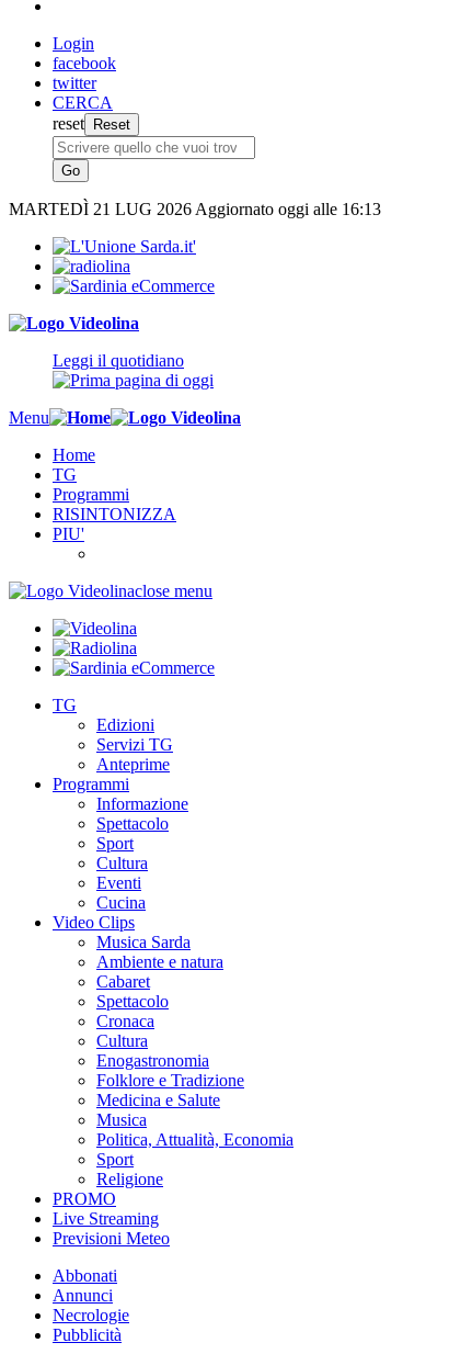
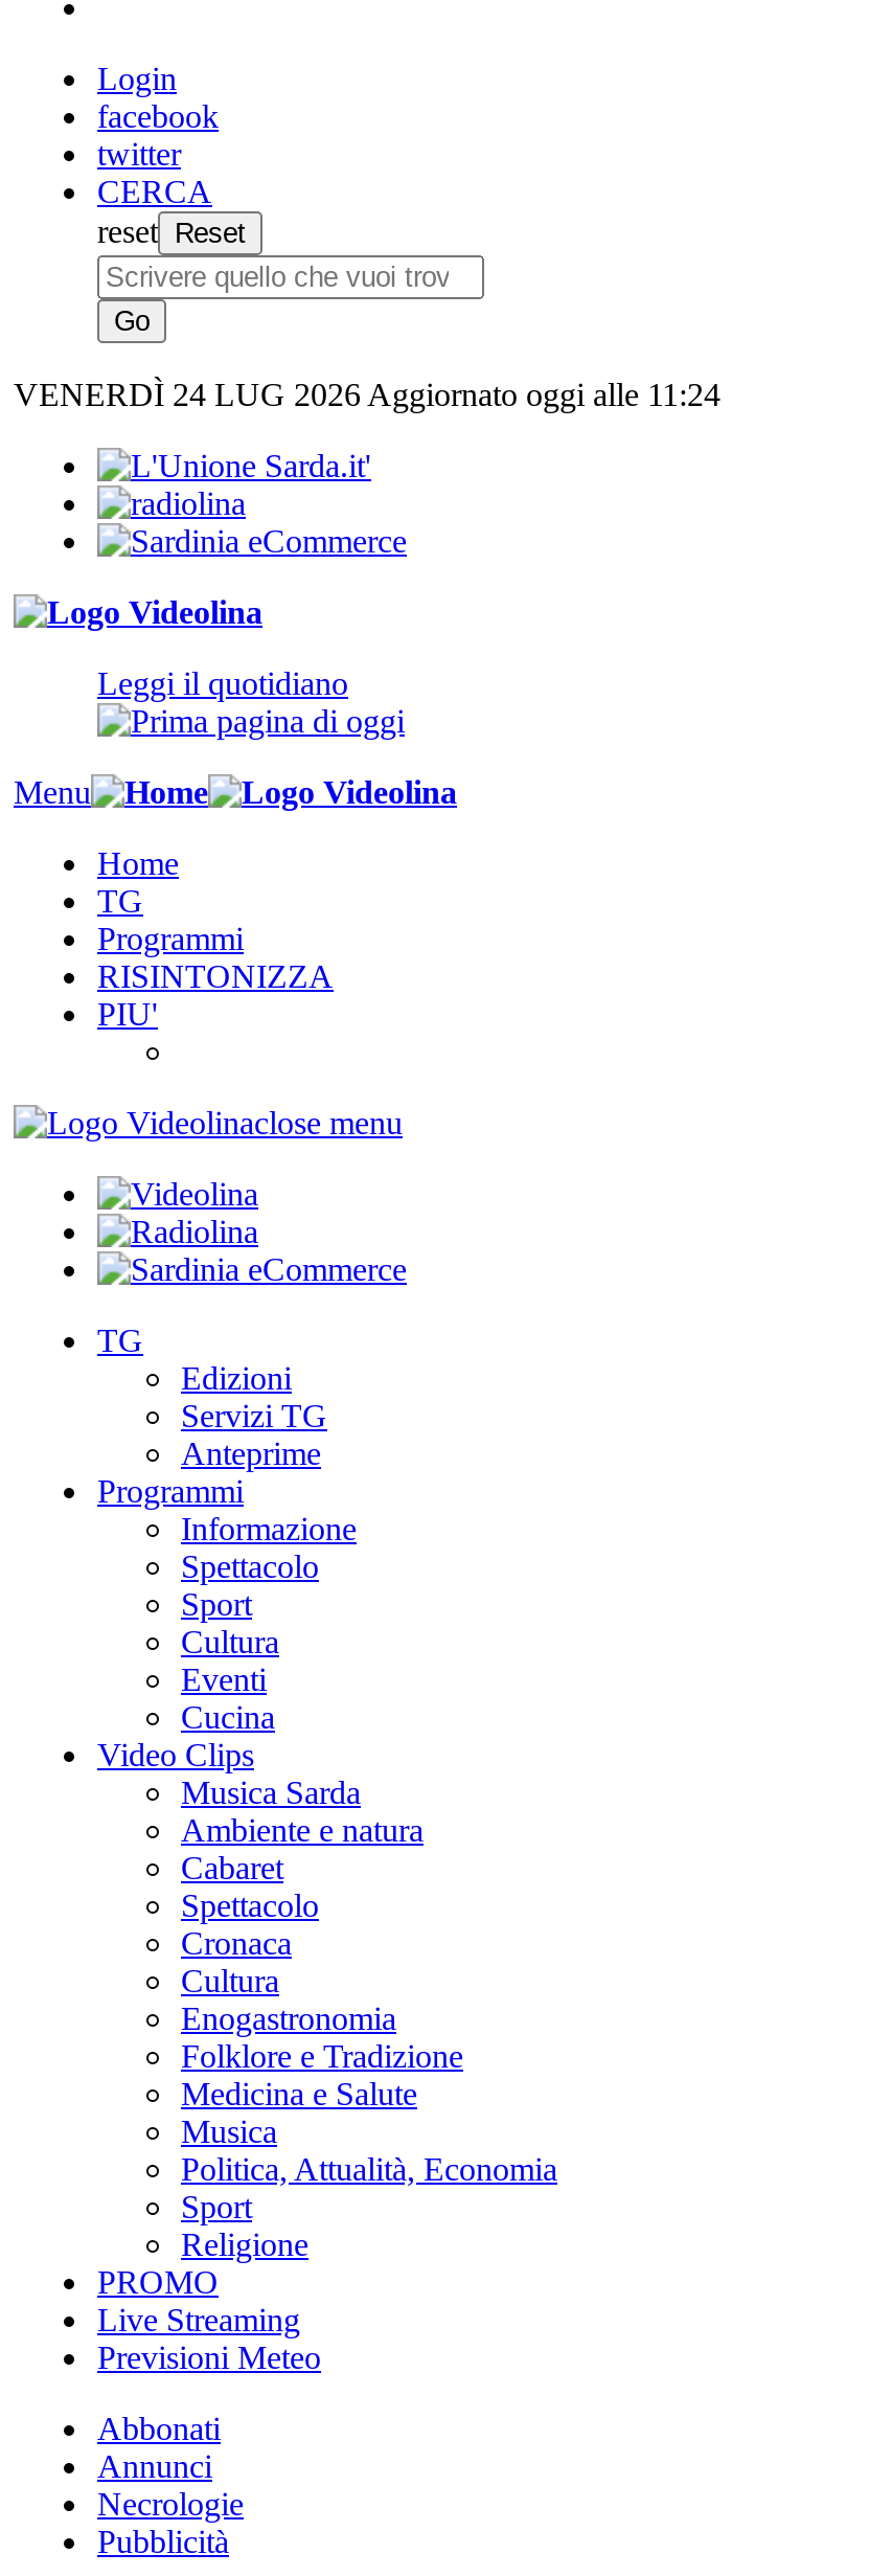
[9,200,381,218] MARTEDÌ 21 LUG 2026 Aggiornato oggi alle 16:13 -> [14,377,721,412] VENERDÌ 24 LUG 2026 Aggiornato oggi alle 11:24

